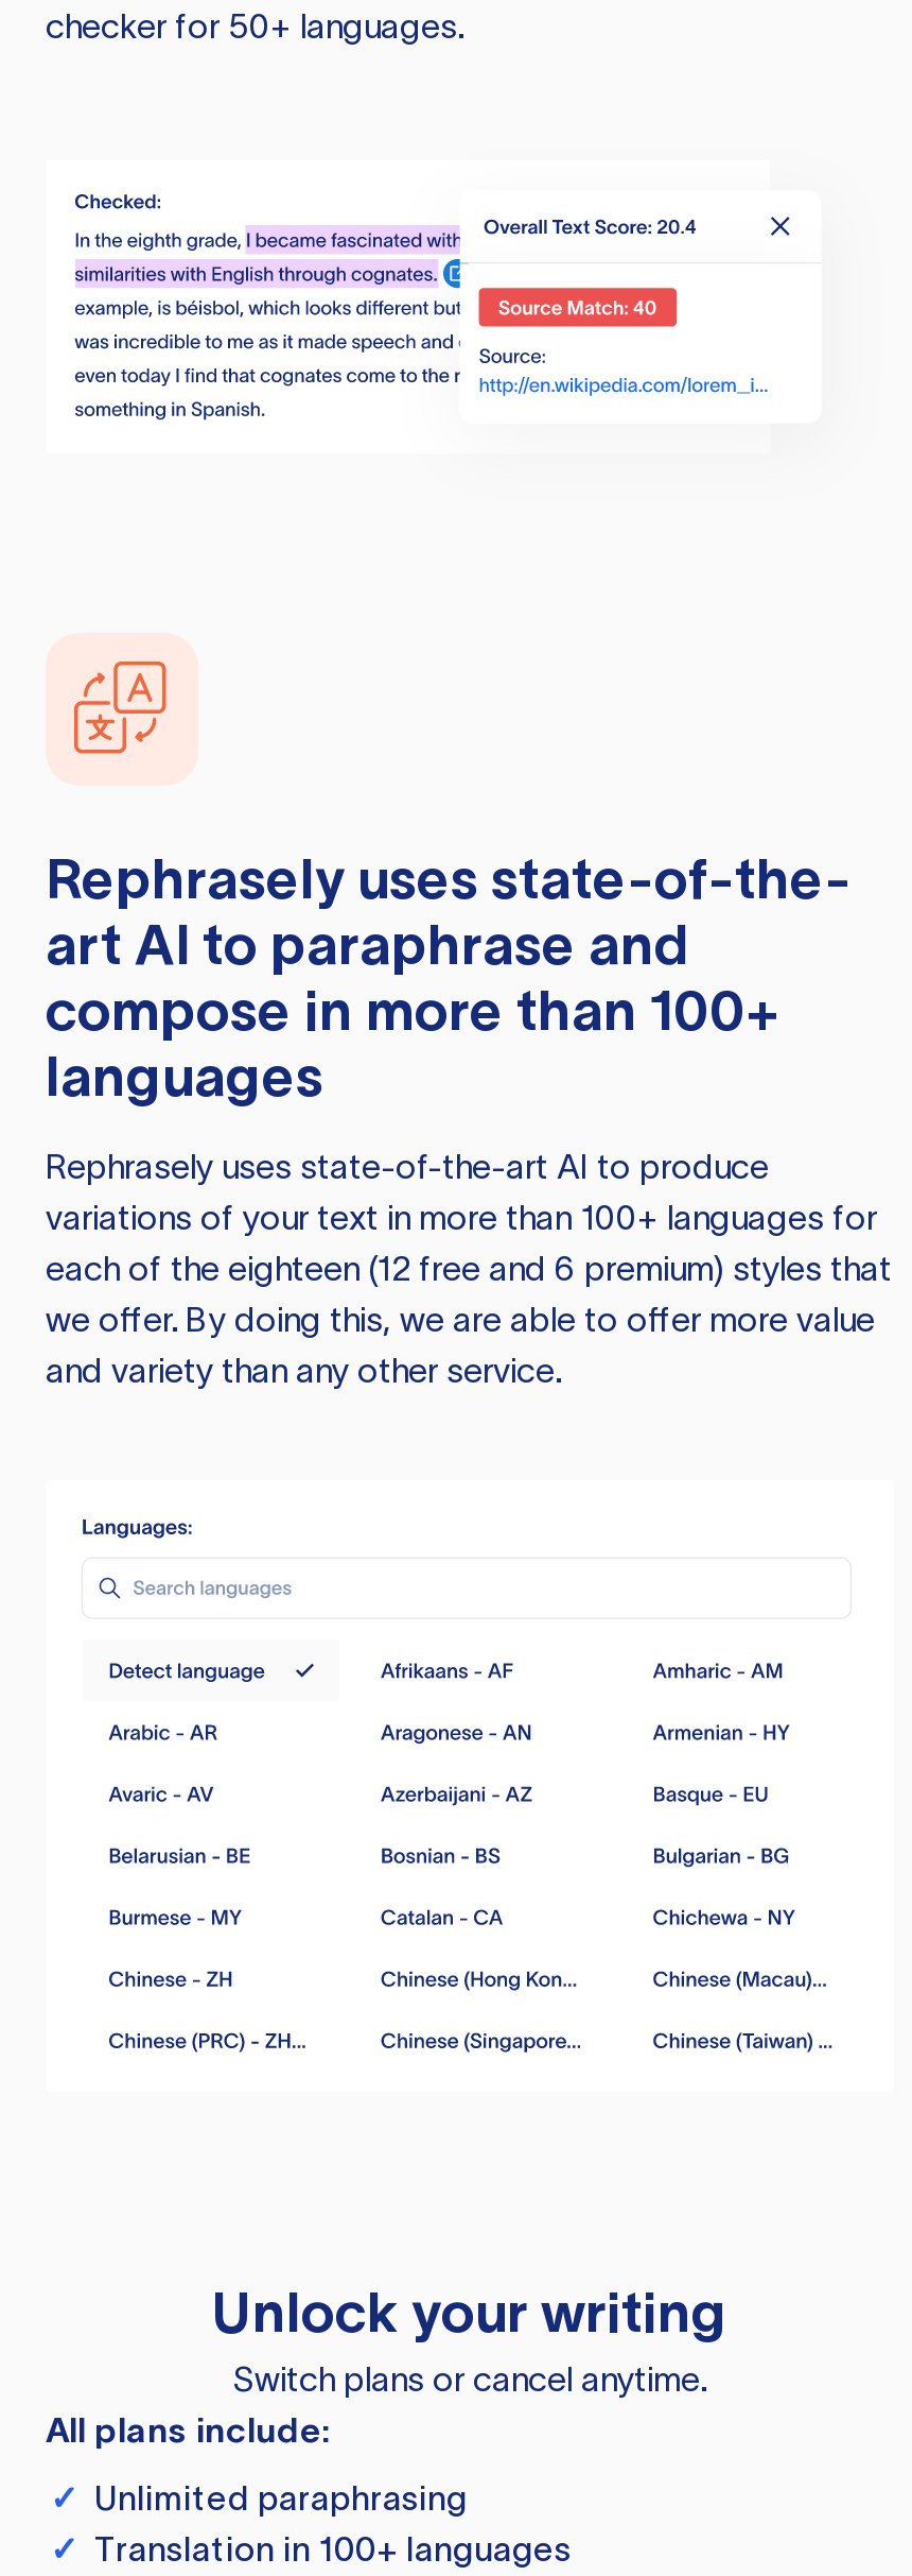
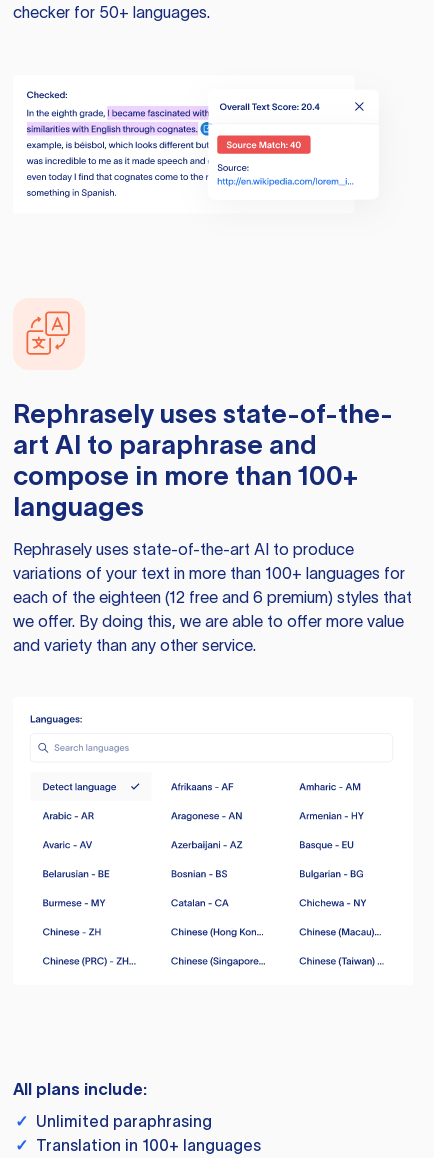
[212,2281,727,2398] Unlock your writing | Switch plans or cancel anytime. -> none

